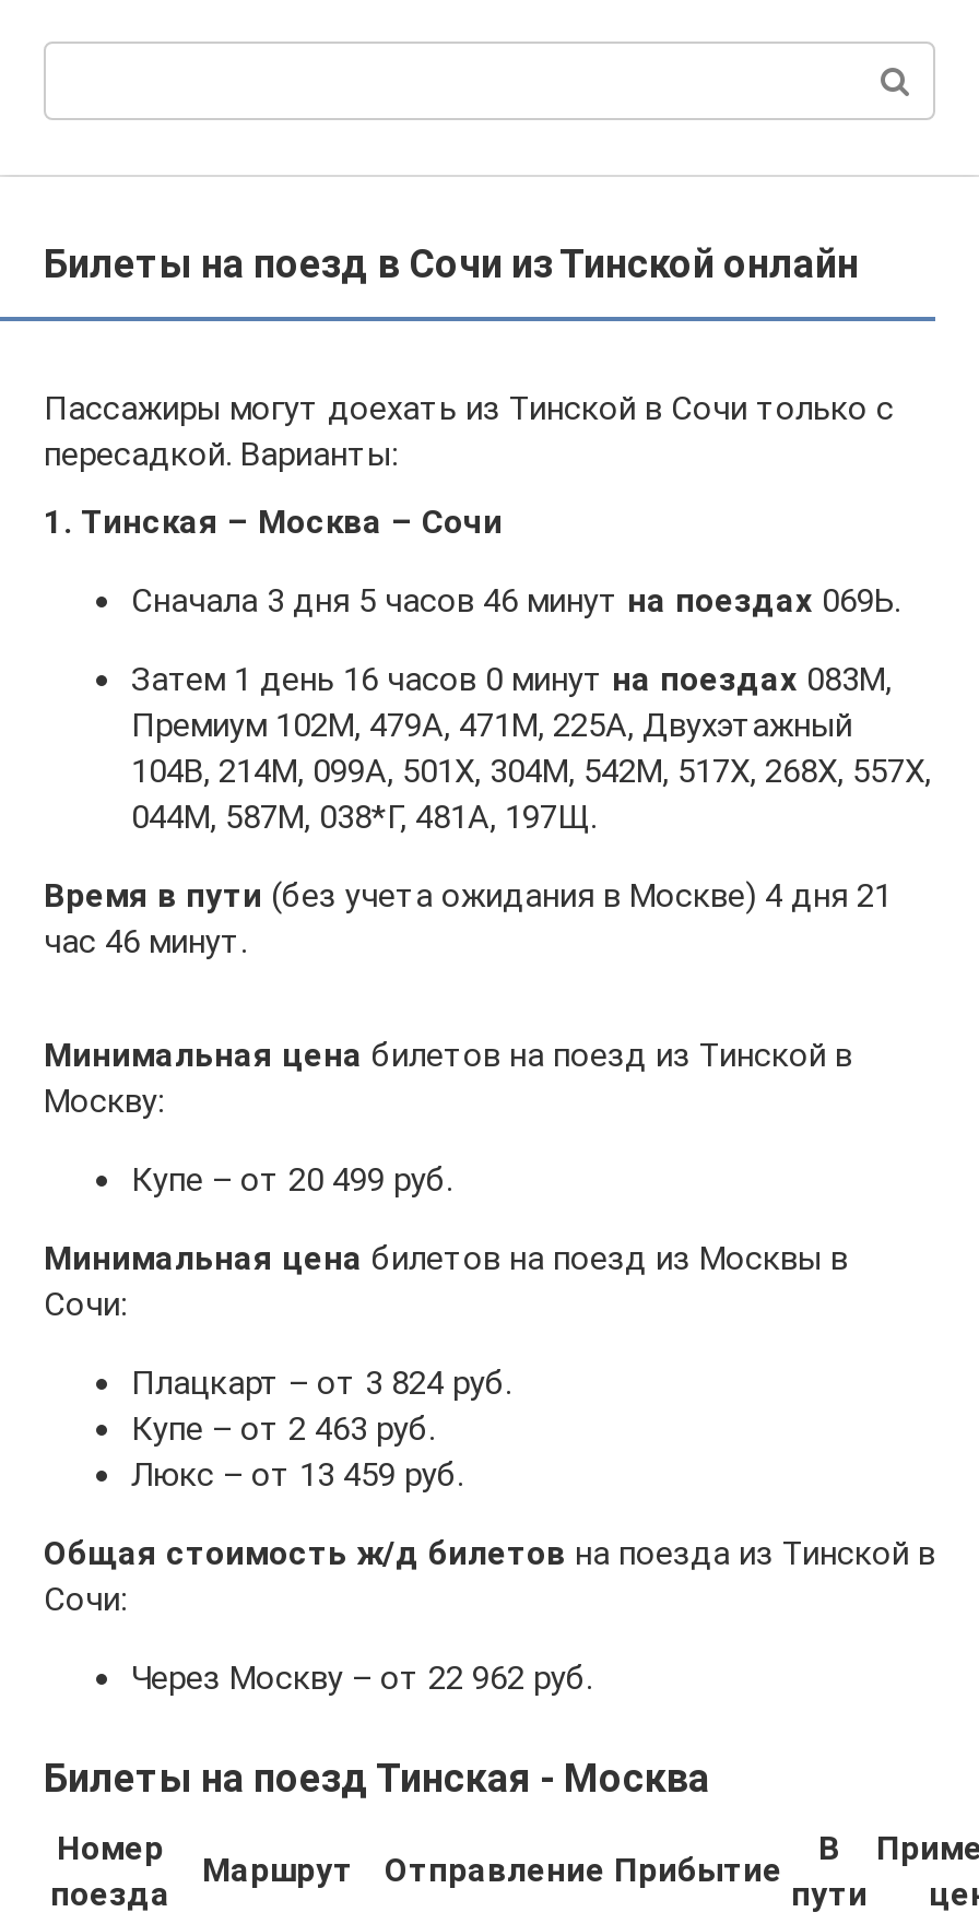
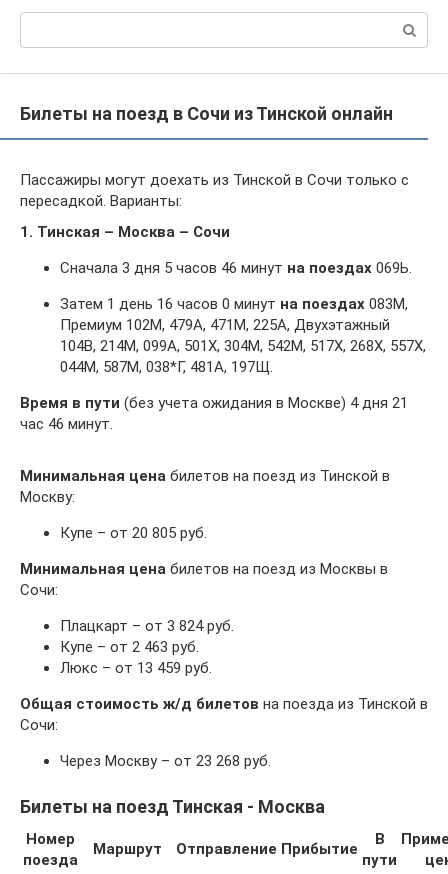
[131,1160,452,1200] Купе – от 20 499 руб. -> [60,524,207,542] Купе – от 20 805 руб.
[131,1659,592,1698] Через Москву – от 22 962 руб. -> [60,752,271,770] Через Москву – от 23 268 руб.

